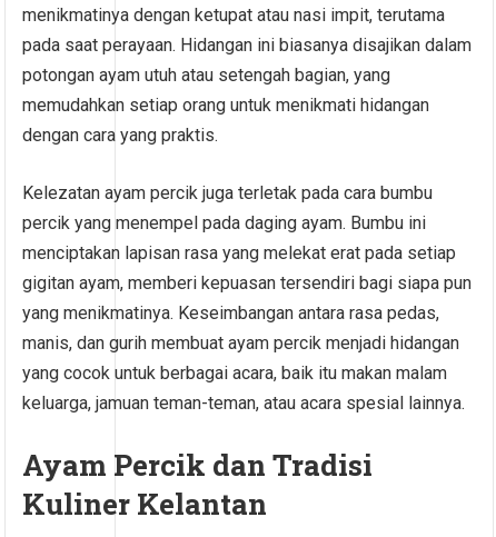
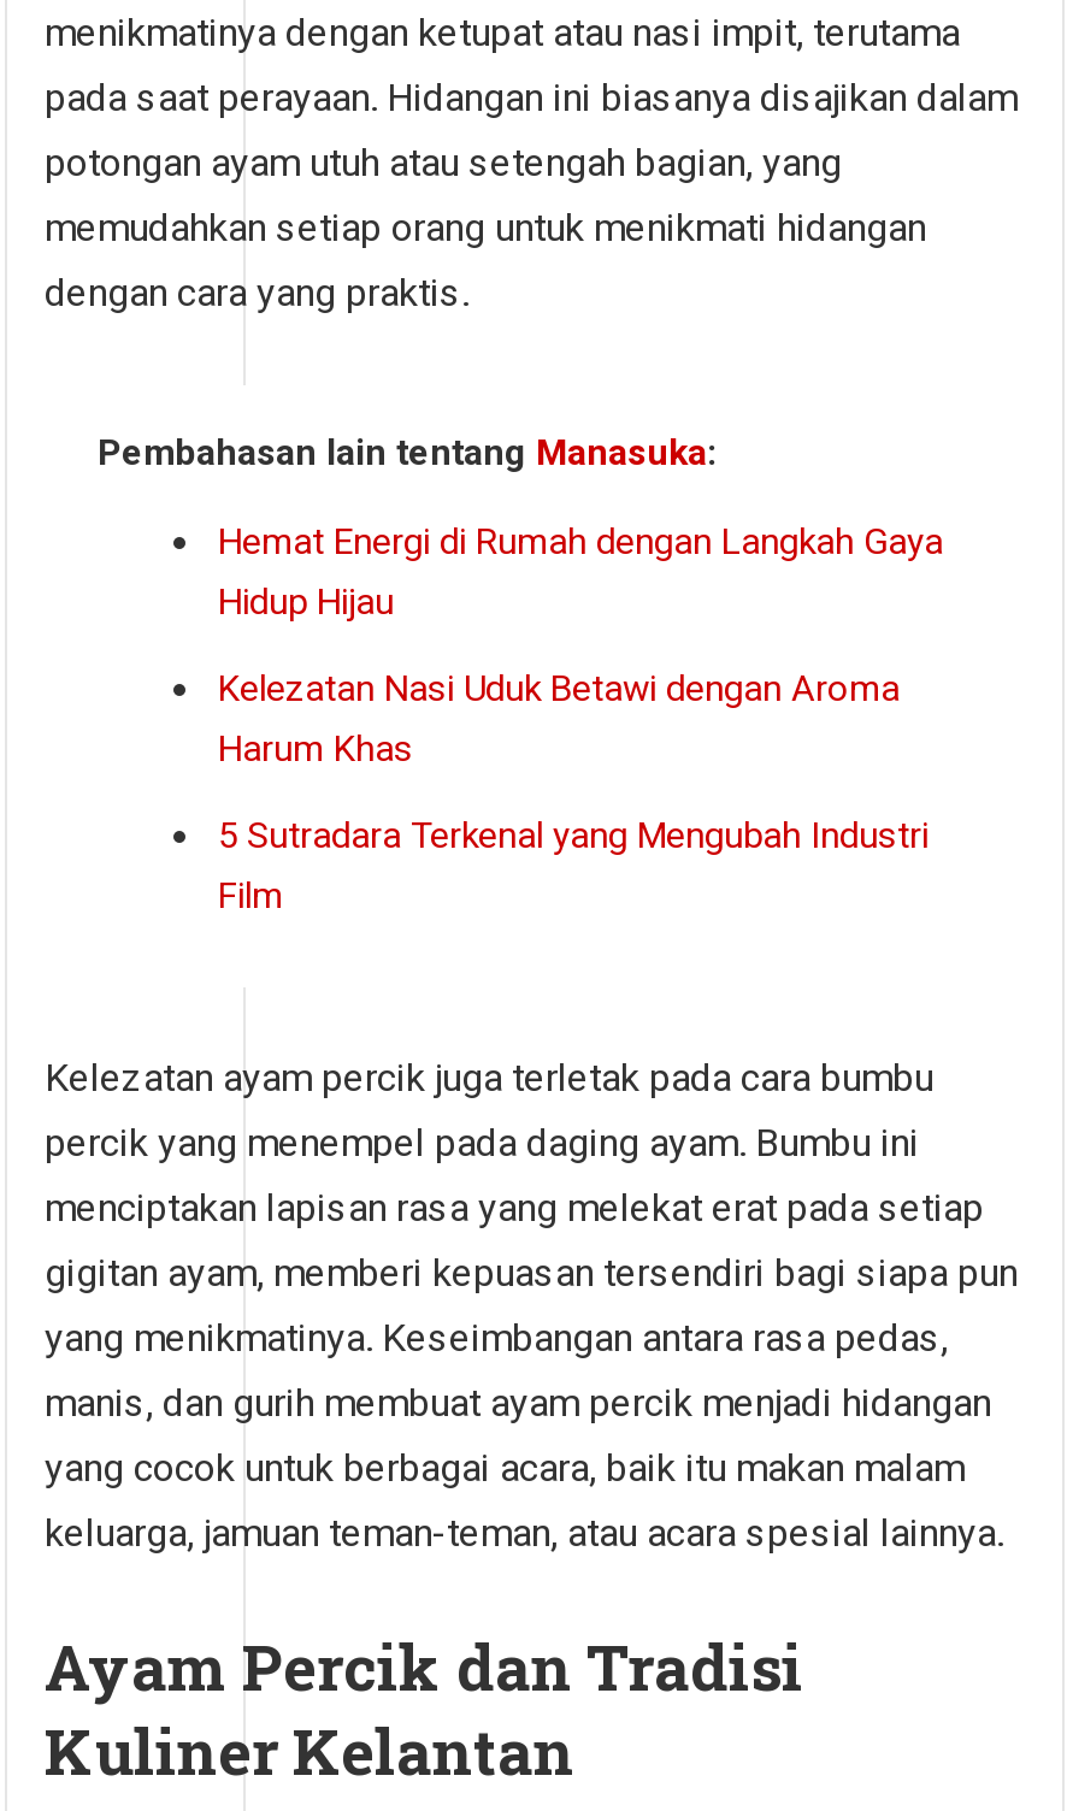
none -> [98,432,943,919] Pembahasan lain tentang Manasuka: | Hemat Energi di Rumah dengan Langkah Gaya | Hidup Hijau | Kelezatan Nasi Uduk Betawi dengan Aroma | Harum Khas | 5 Sutradara Terkenal yang Mengubah Industri | Film

